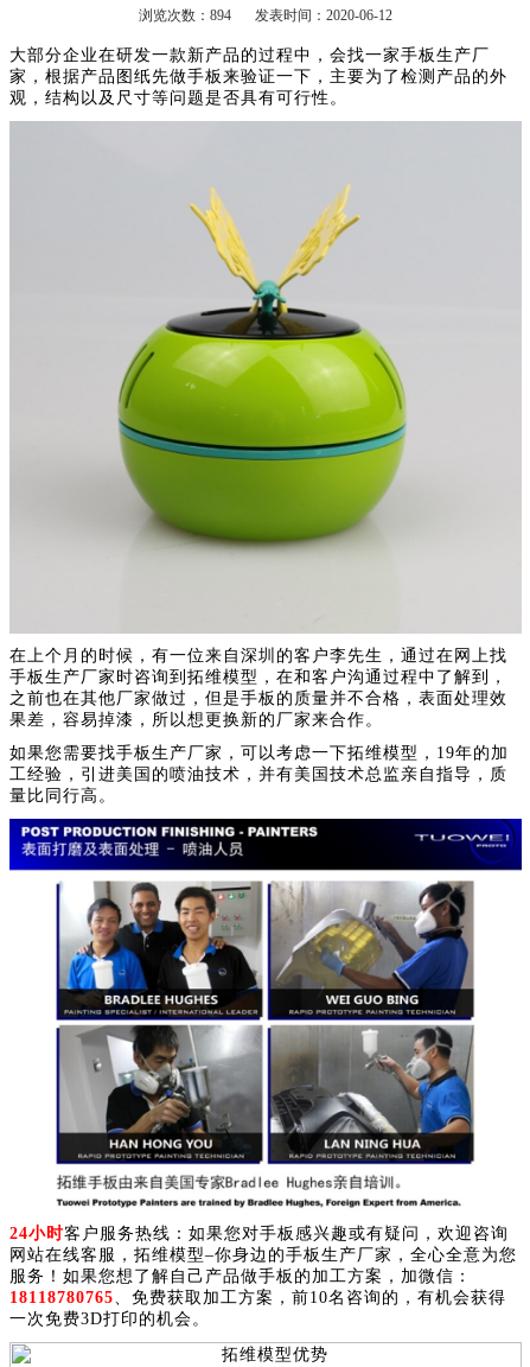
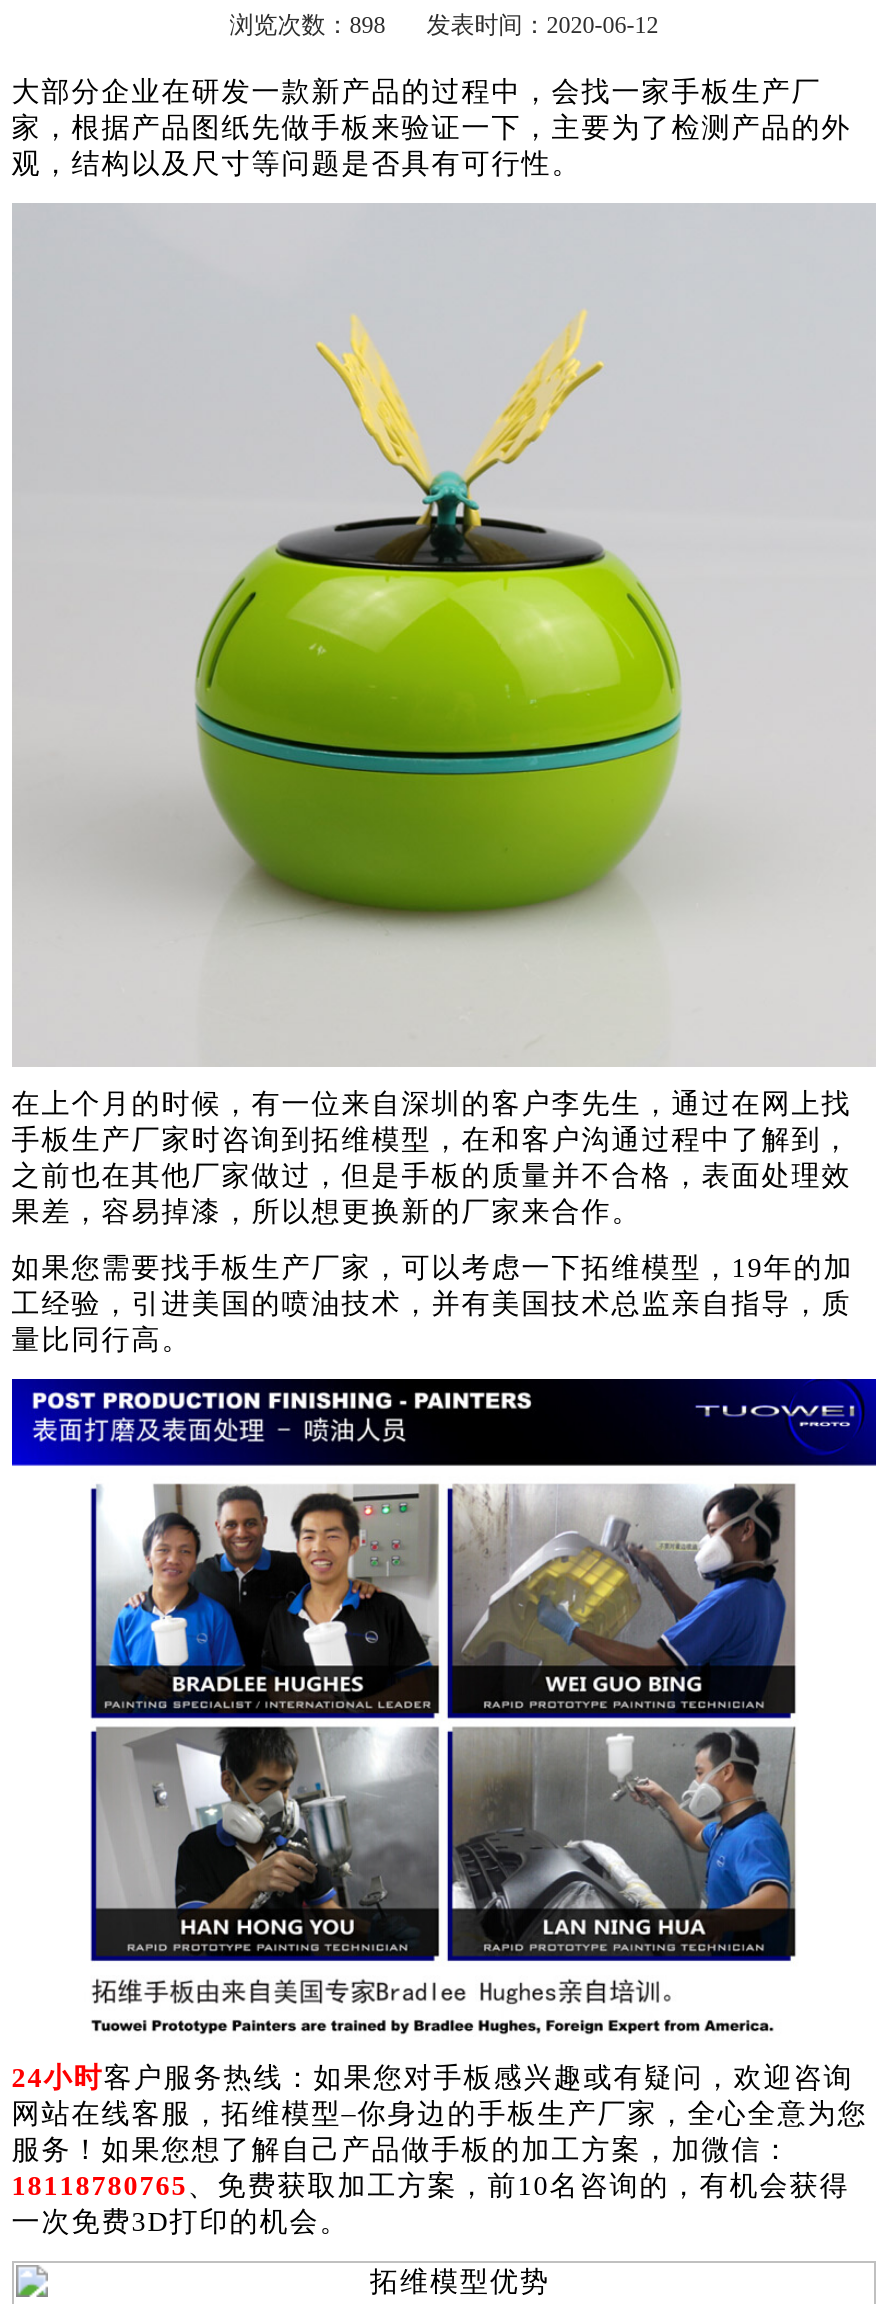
[138,7,393,23] 浏览次数：894 发表时间：2020-06-12 -> [229,10,659,38] 浏览次数：898 发表时间：2020-06-12

